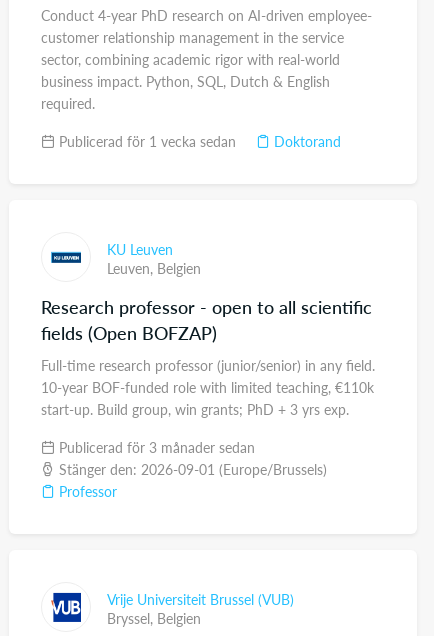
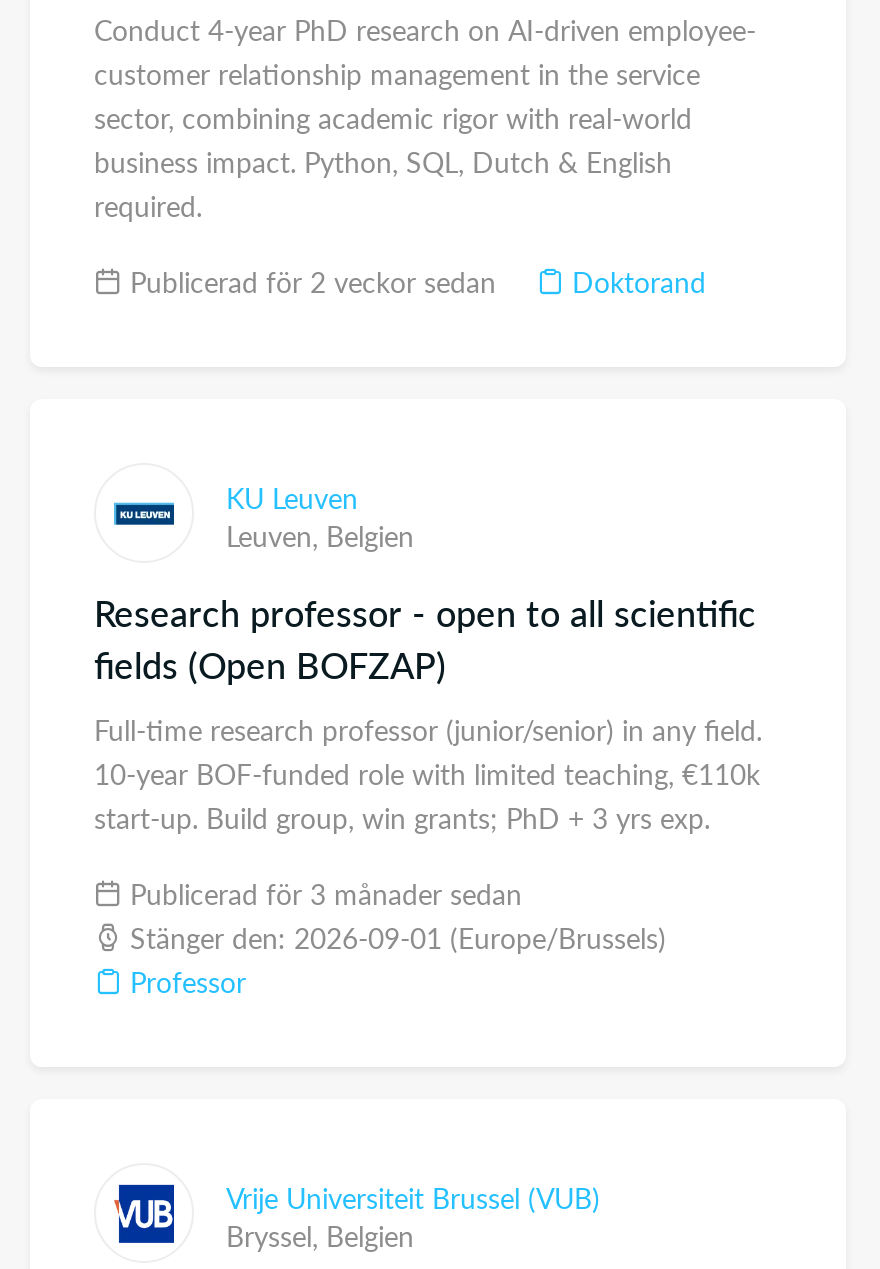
[55,131,236,151] Publicerad för 1 vecka sedan -> [122,261,496,301] Publicerad för 2 veckor sedan

